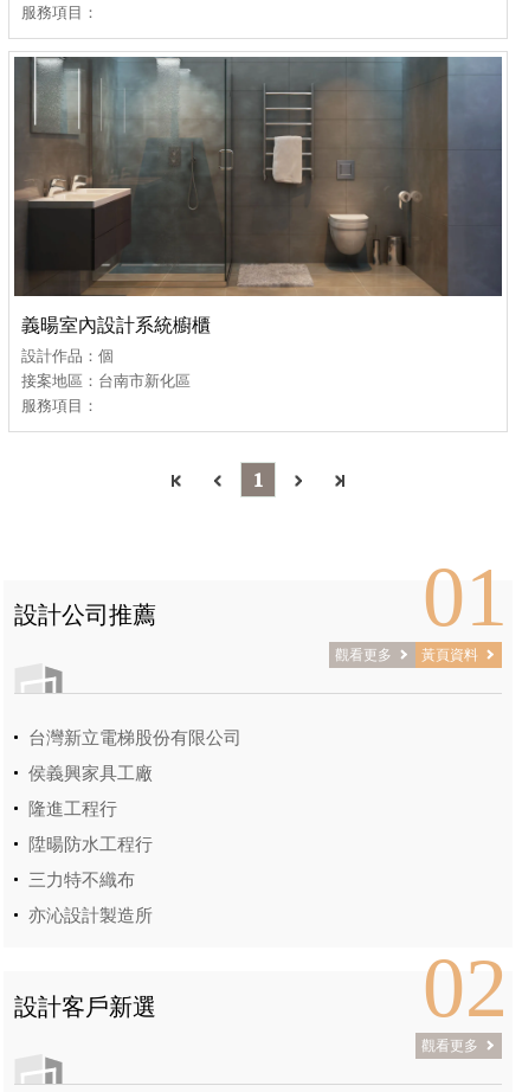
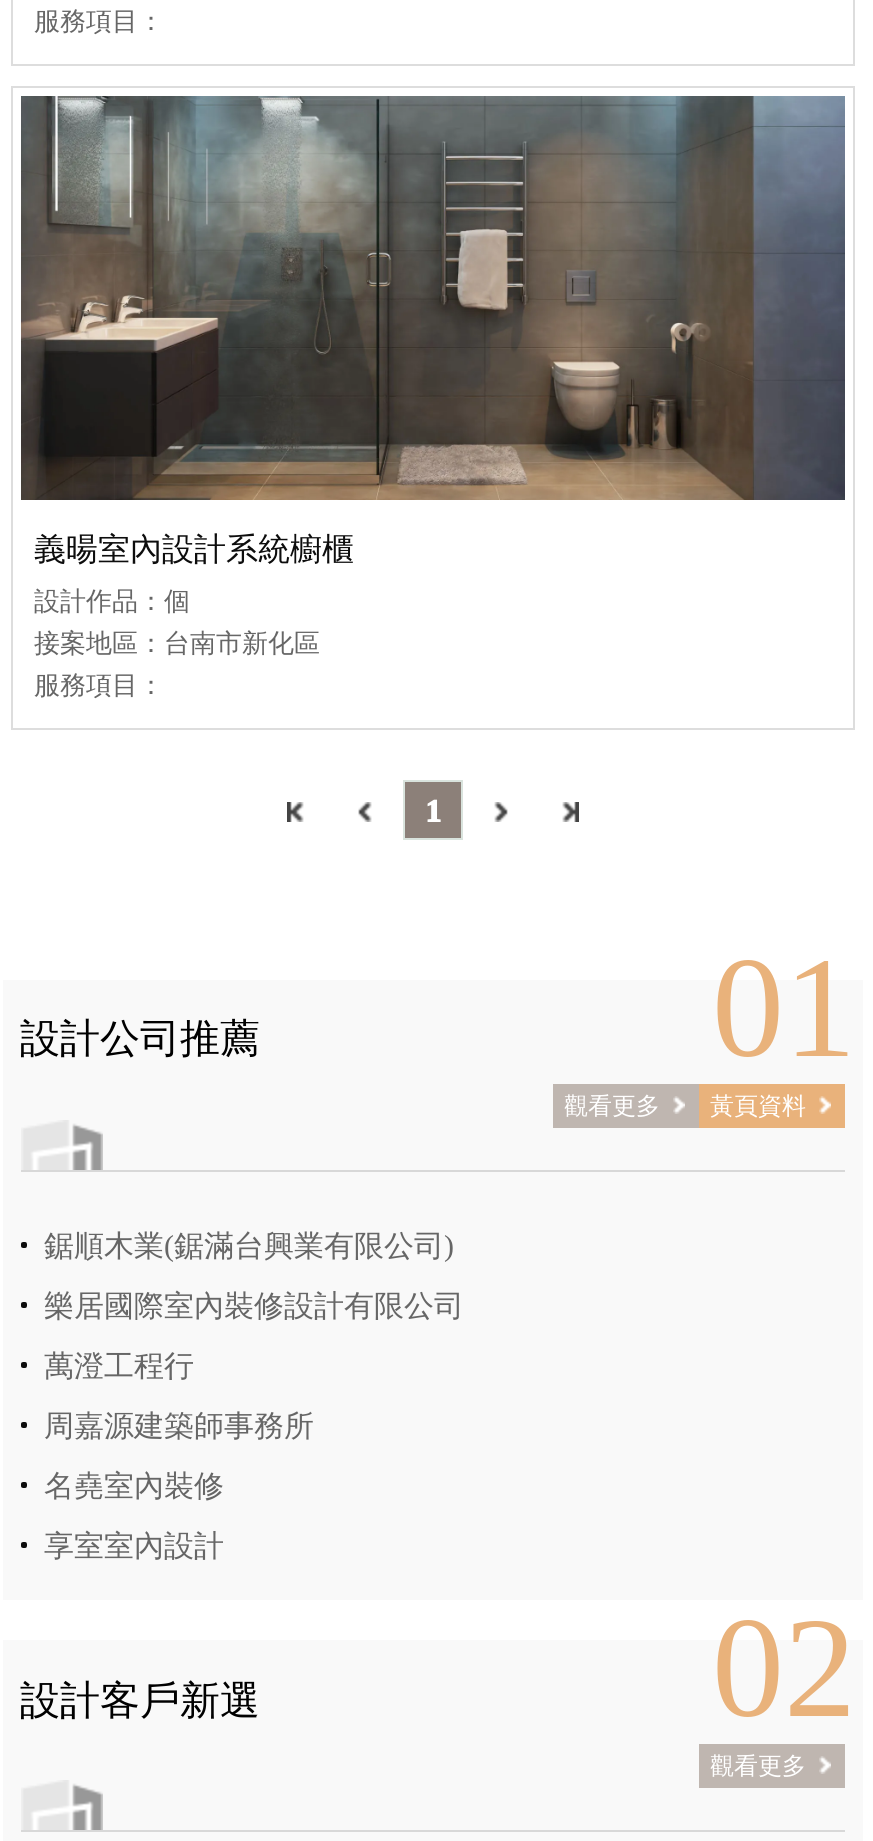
[28,729,241,747] 台灣新立電梯股份有限公司 -> [44,1230,454,1262] 鋸順木業(鋸滿台興業有限公司)
[28,764,152,783] 侯義興家具工廠 -> [44,1290,464,1322] 樂居國際室內裝修設計有限公司
[28,800,117,819] 隆進工程行 -> [44,1350,194,1382] 萬澄工程行
[28,835,152,854] 陞暘防水工程行 -> [44,1410,314,1442] 周嘉源建築師事務所
[28,871,134,890] 三力特不織布 -> [44,1470,224,1502] 名堯室內裝修
[28,906,152,925] 亦沁設計製造所 -> [44,1530,224,1562] 享室室內設計

